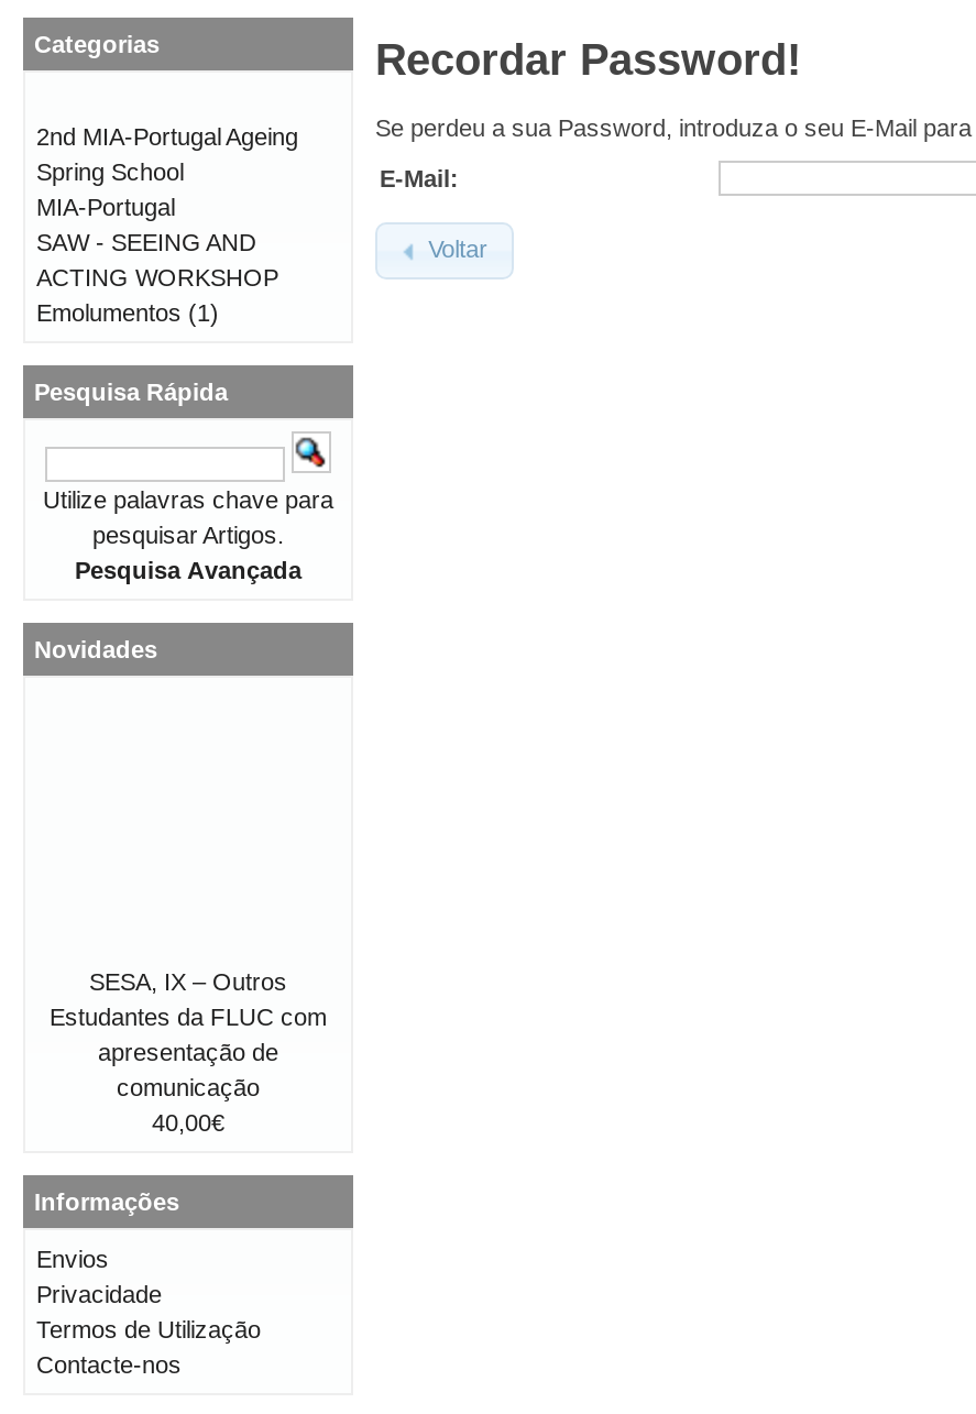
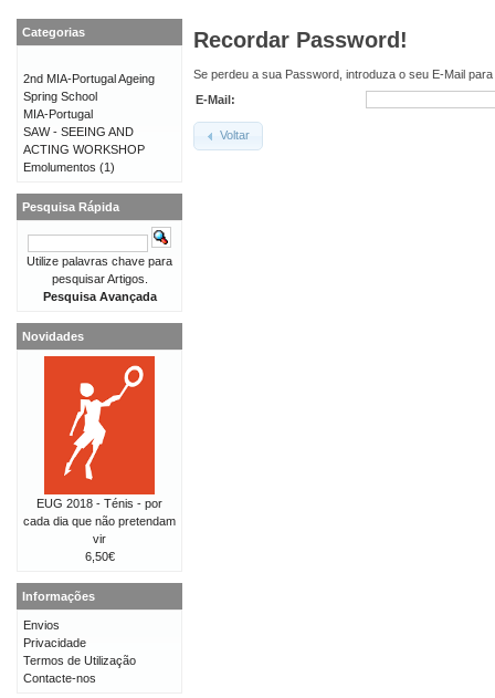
none -> [43,355,156,471] [image]
[50,968,327,1136] SESA, IX – Outros | Estudantes da FLUC com | apresentação de | comunicação | 40,00€ -> [23,497,176,563] EUG 2018 - Ténis - por | cada dia que não pretendam | vir | 6,50€

